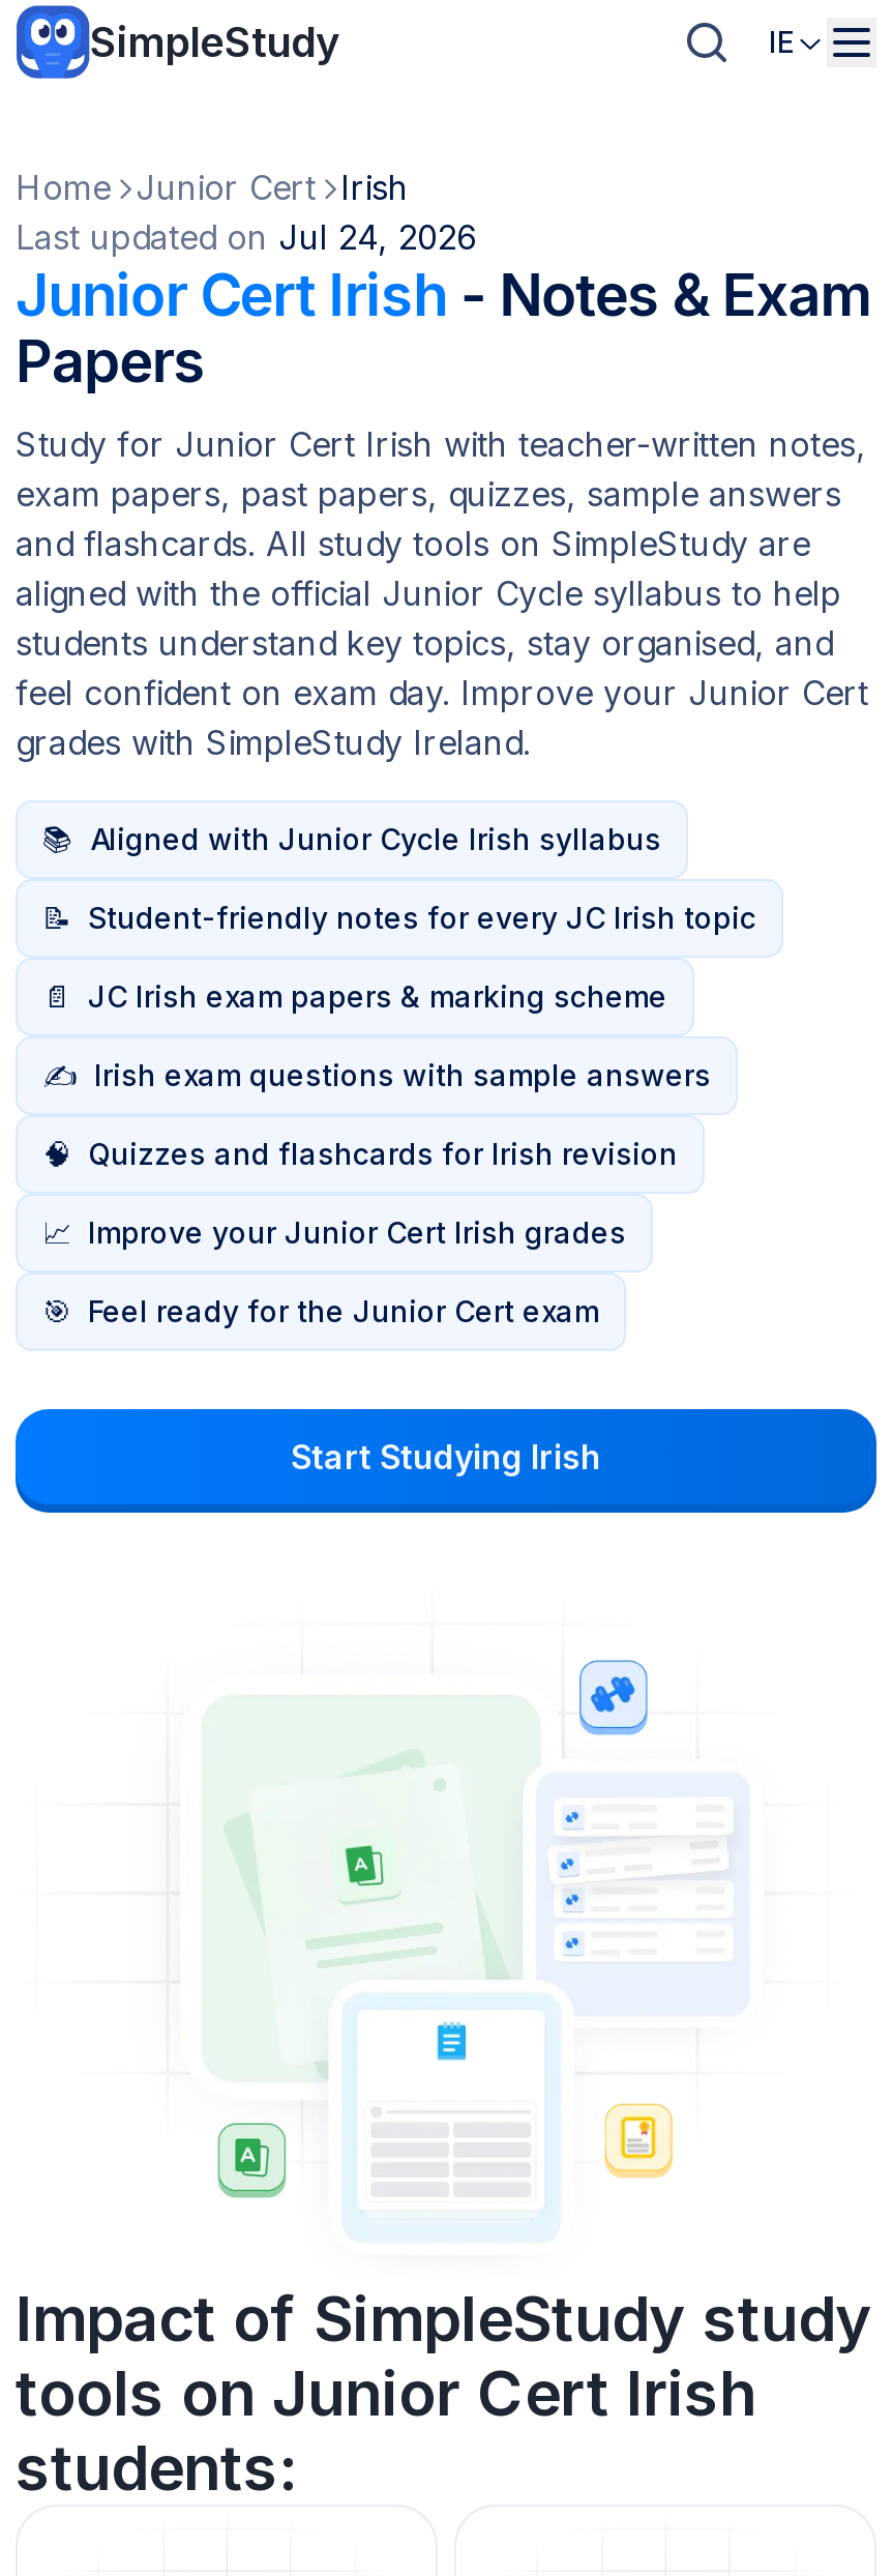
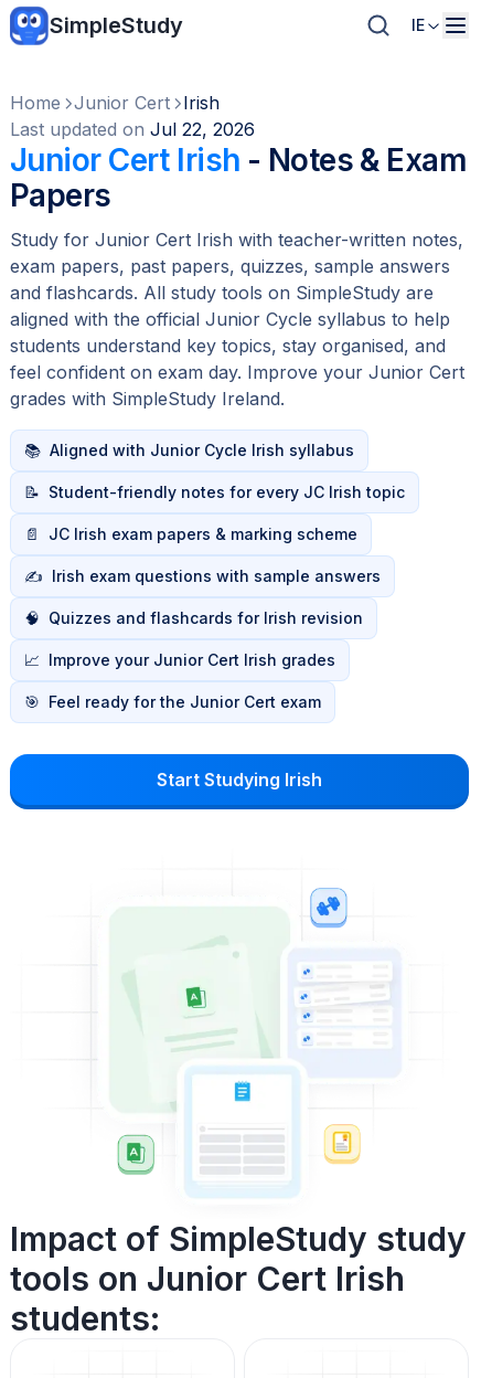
[16,216,477,258] Last updated on Jul 24, 2026 -> [10,118,255,140] Last updated on Jul 22, 2026

